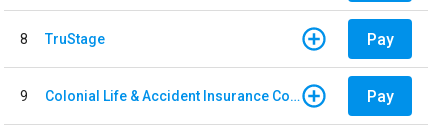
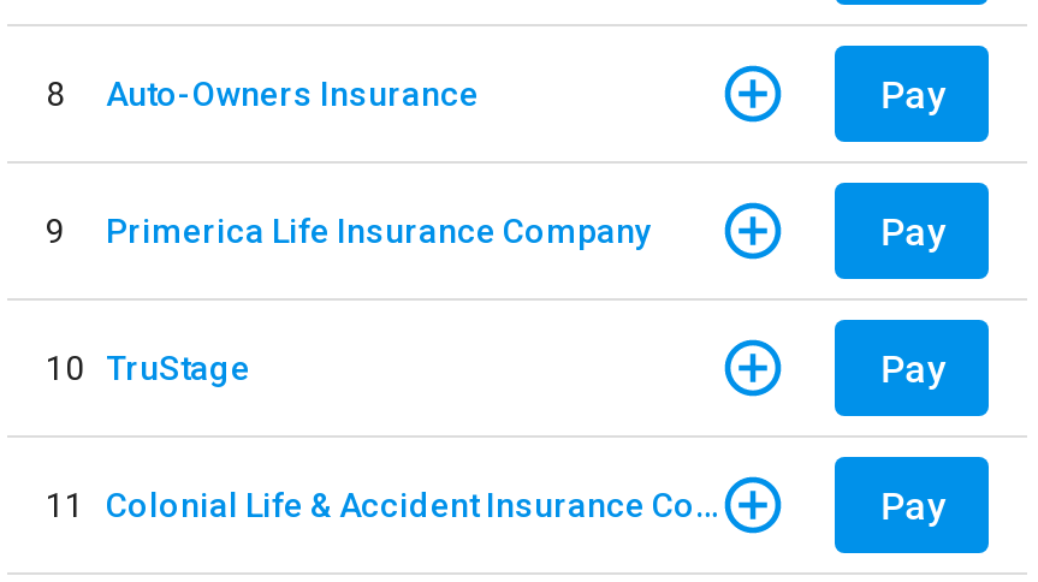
[45,30,105,46] TruStage -> [106,73,479,112] Auto-Owners Insurance
none -> [46,208,946,523] Primerica Life Insurance Company | Pay | 10 TruStage | Pay | 11

